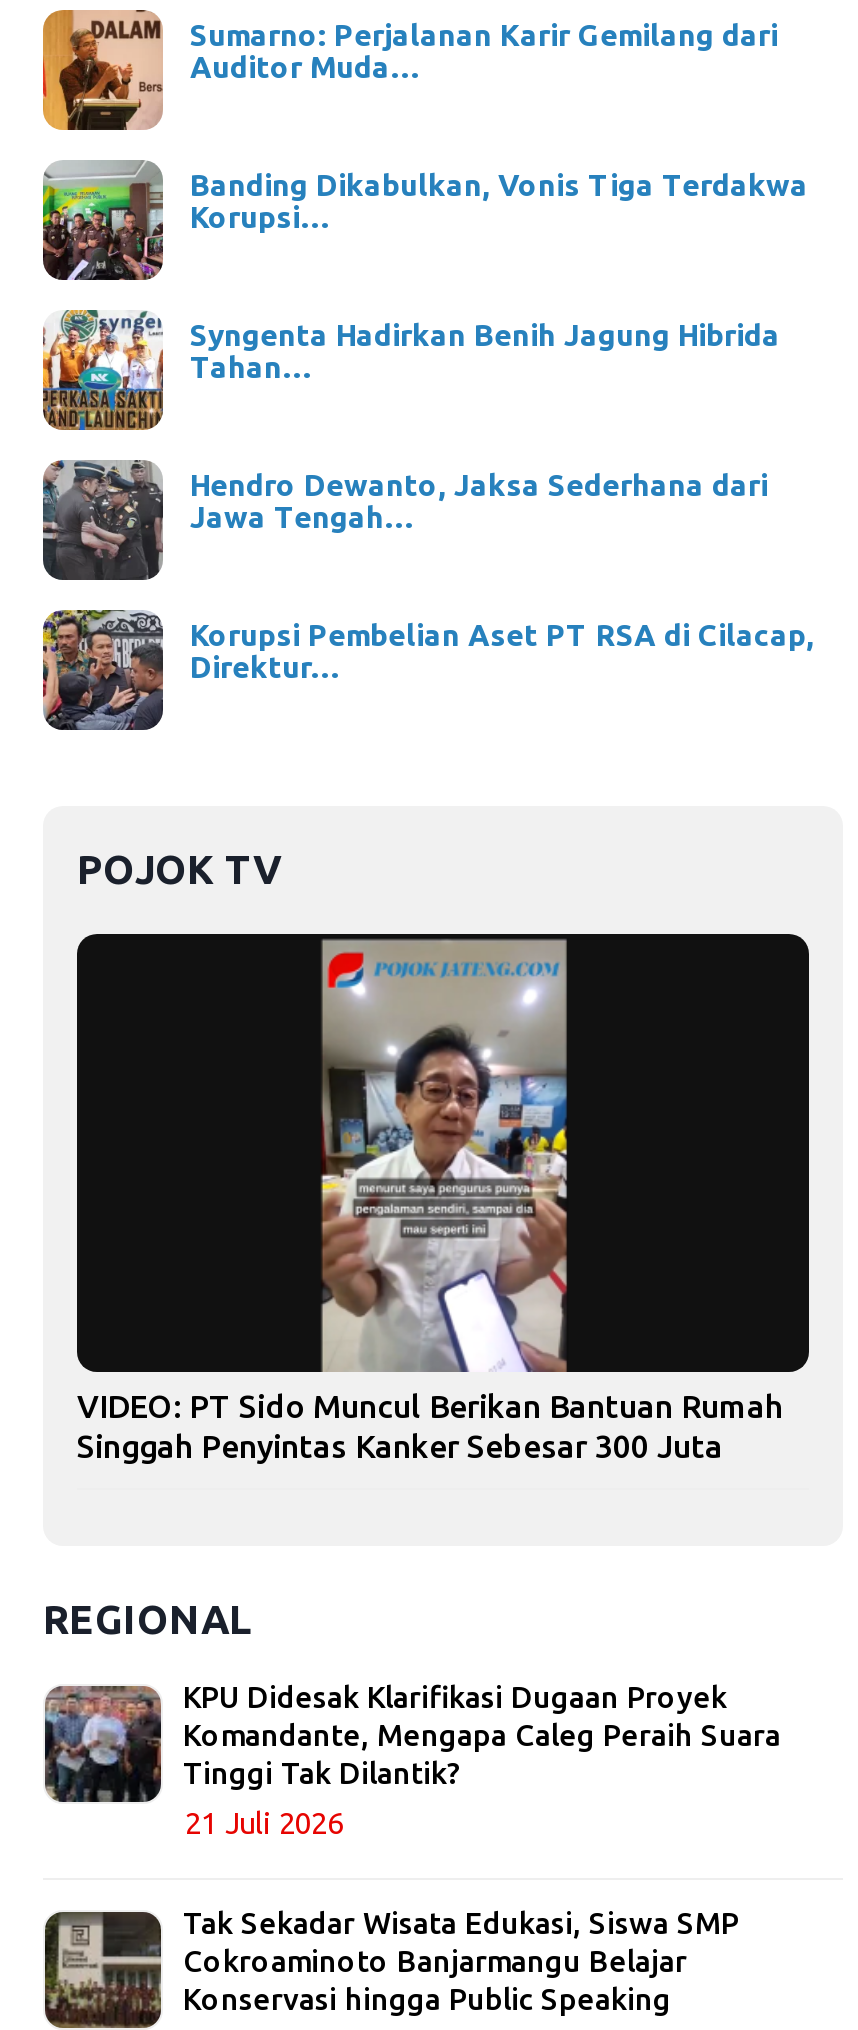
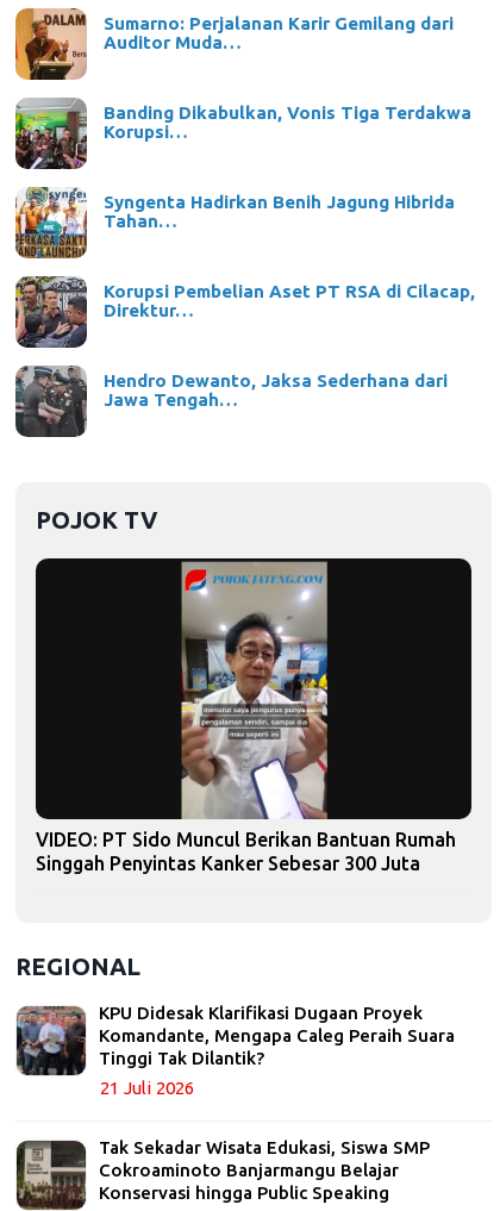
moved [41,460,768,580] -> [14,366,447,437]: [image] | Hendro Dewanto, Jaksa Sederhana dari | Jawa Tengah…
moved [39,606,814,732] -> [13,274,474,349]: [image] | Korupsi Pembelian Aset PT RSA di Cilacap, | Direktur…

